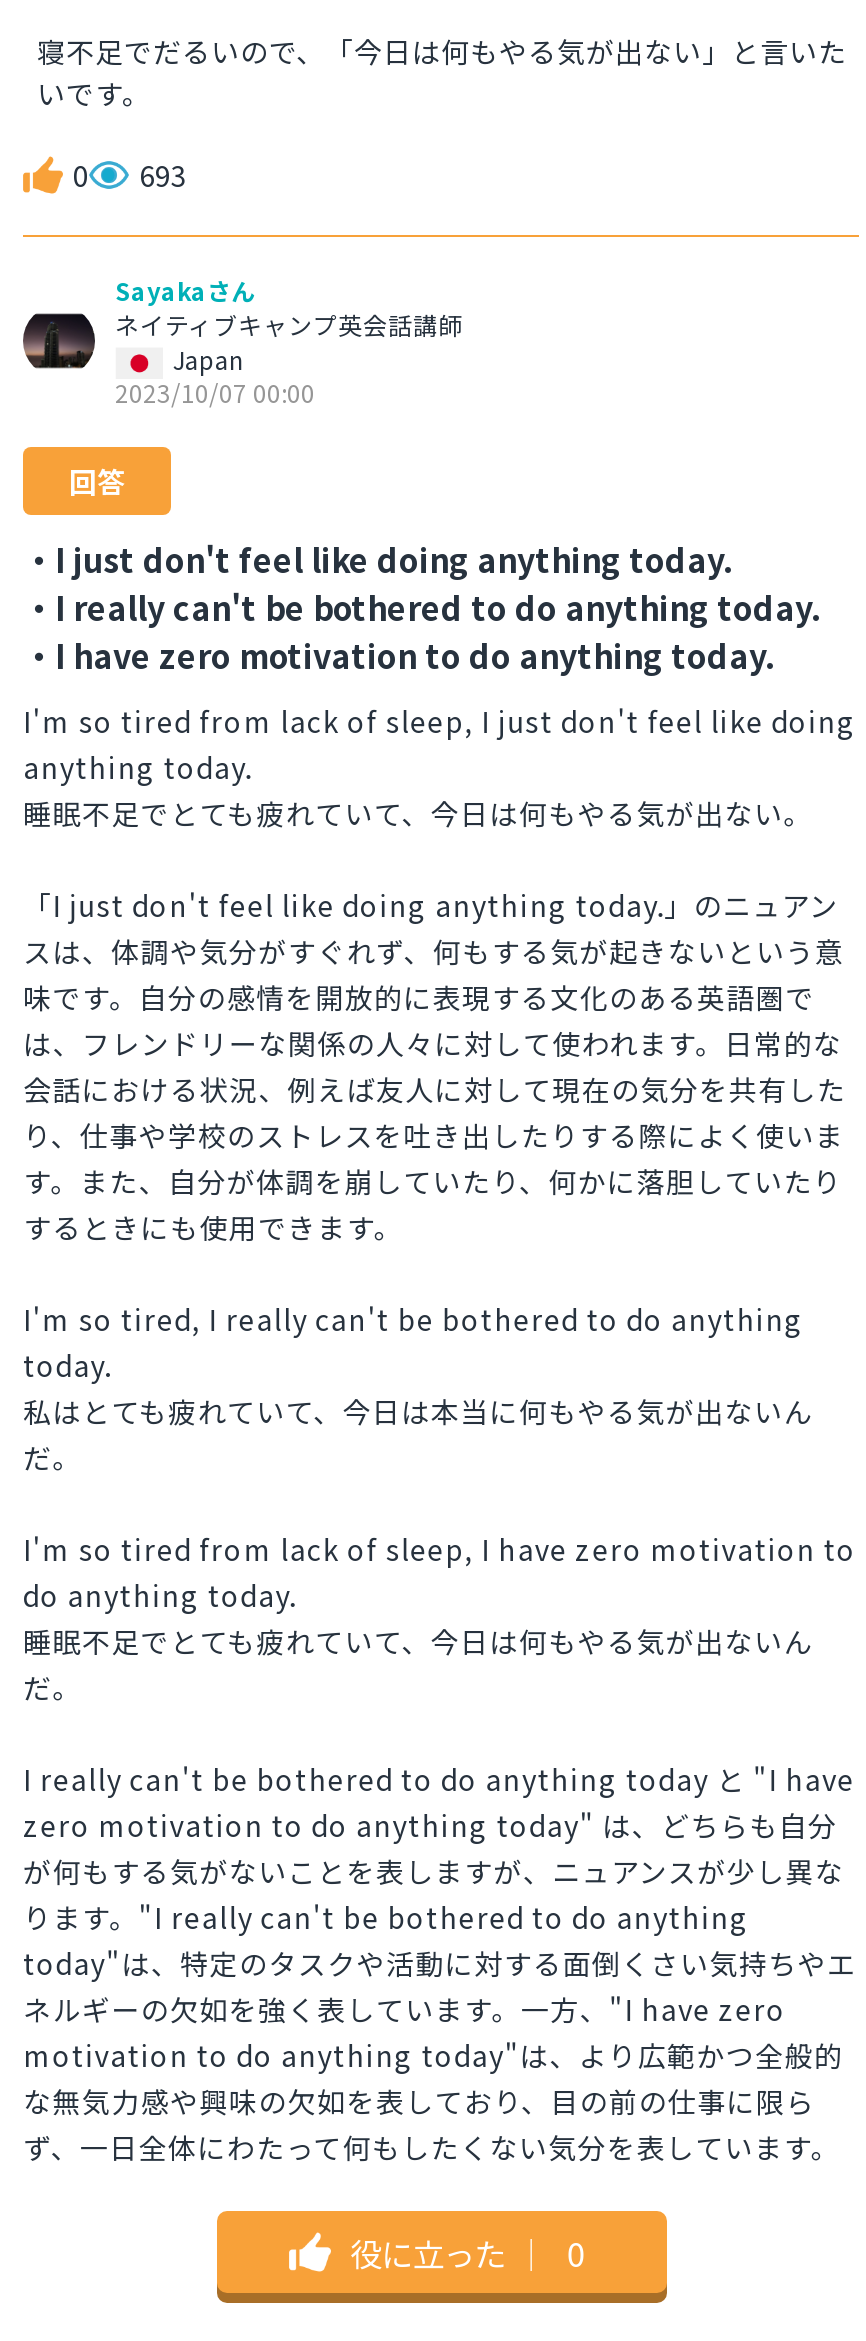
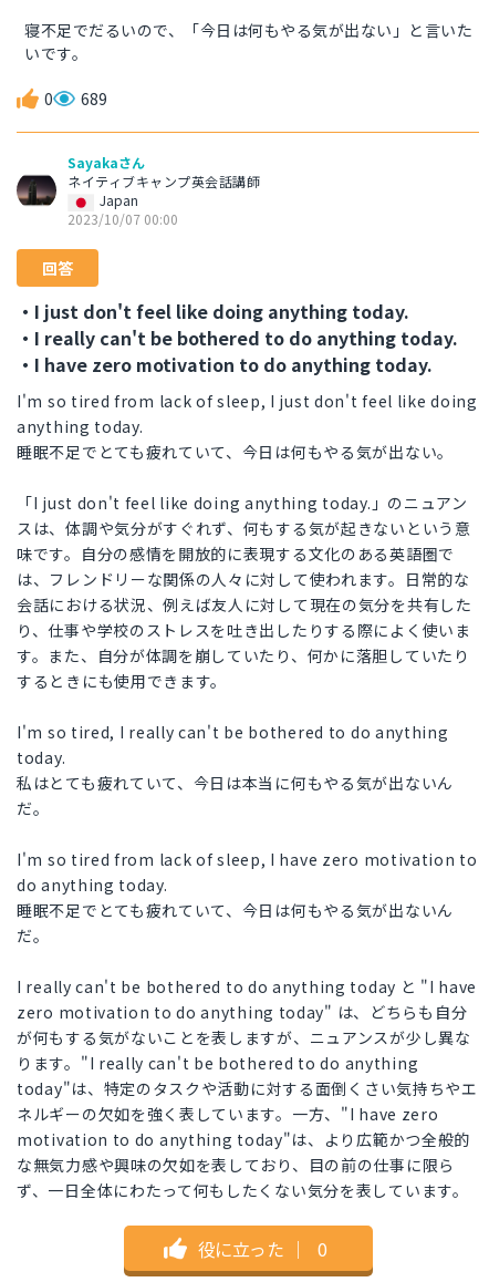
[73,156,187,196] 0 693 -> [44,88,107,110] 0 689

